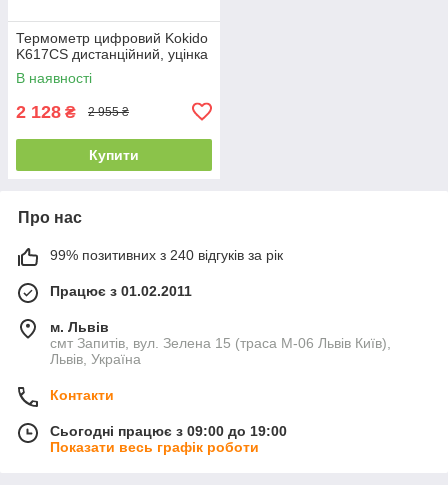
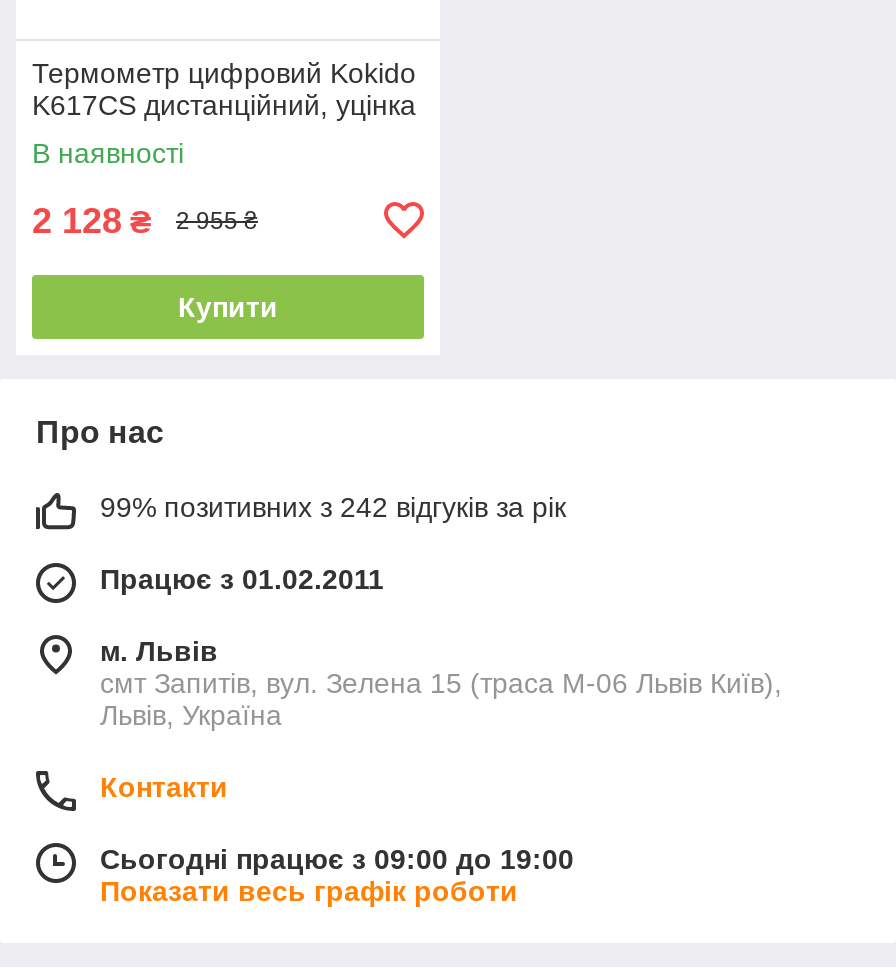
[50,247,283,263] 99% позитивних з 240 відгуків за рік -> [100,491,566,523] 99% позитивних з 242 відгуків за рік

